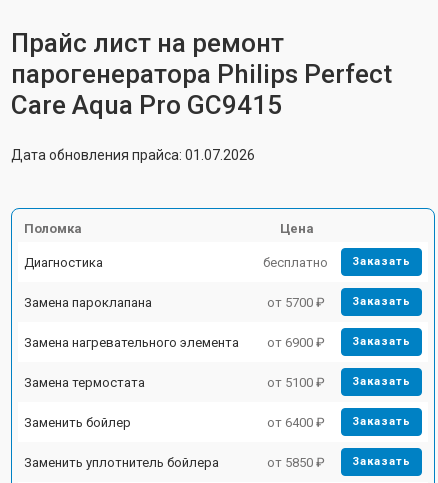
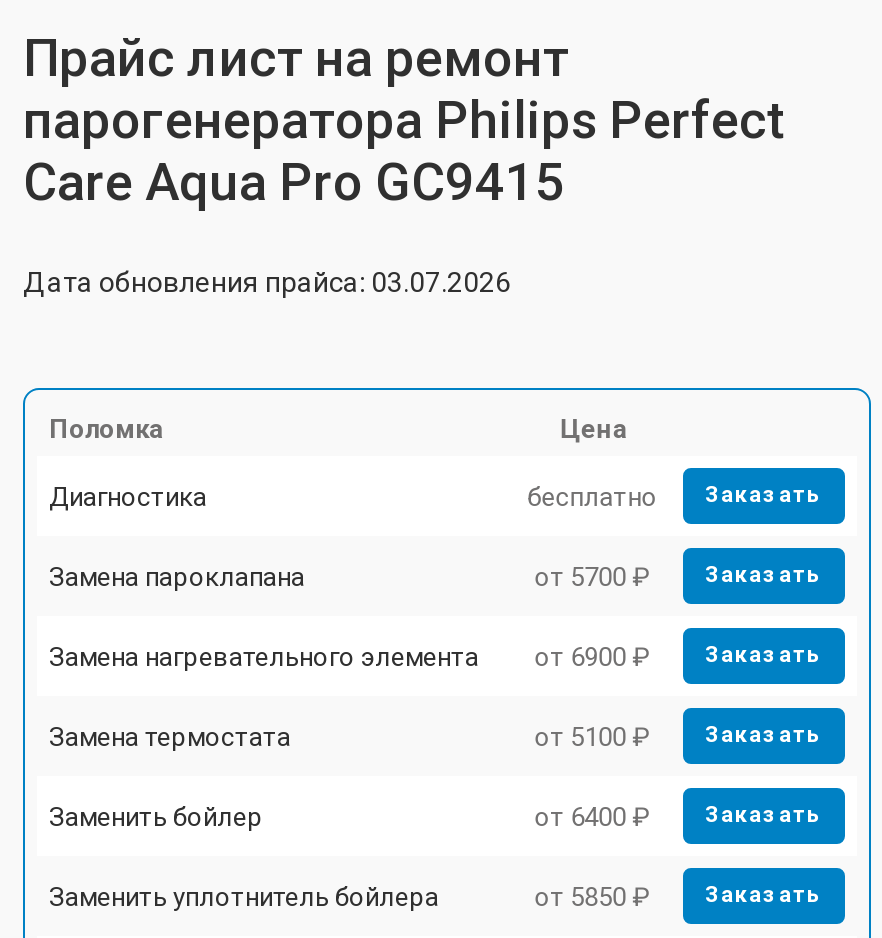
[11,147,255,163] Дата обновления прайса: 01.07.2026 -> [23,266,511,298] Дата обновления прайса: 03.07.2026

